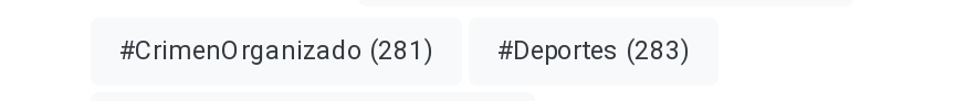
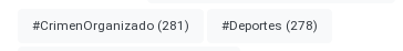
[497,35,690,65] #Deportes (283) -> [221,18,318,33] #Deportes (278)

